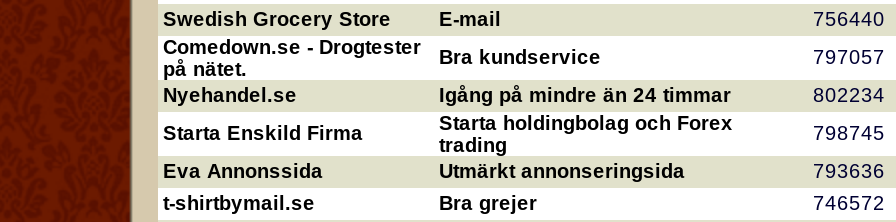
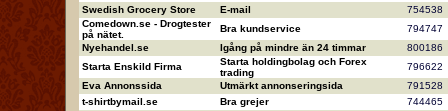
[813,8,896,30] 756440 -> [406,4,448,15] 754538
[813,46,896,68] 797057 -> [406,23,448,34] 794747
[813,84,896,106] 802234 -> [406,42,448,53] 800186
[813,122,896,144] 798745 -> [406,61,448,72] 796622
[813,160,896,182] 793636 -> [406,80,448,91] 791528
[813,192,896,214] 746572 -> [406,96,448,107] 744465

